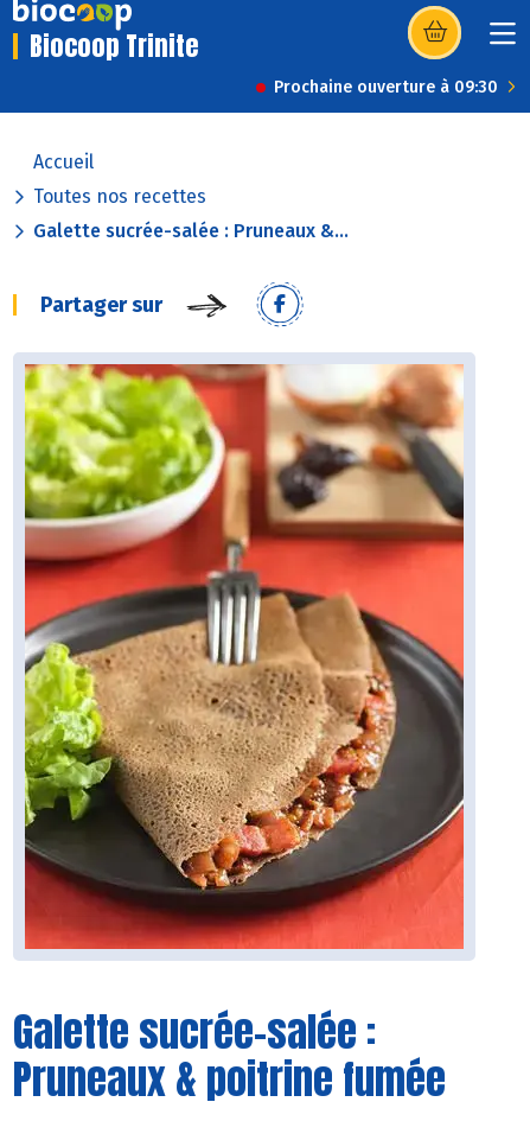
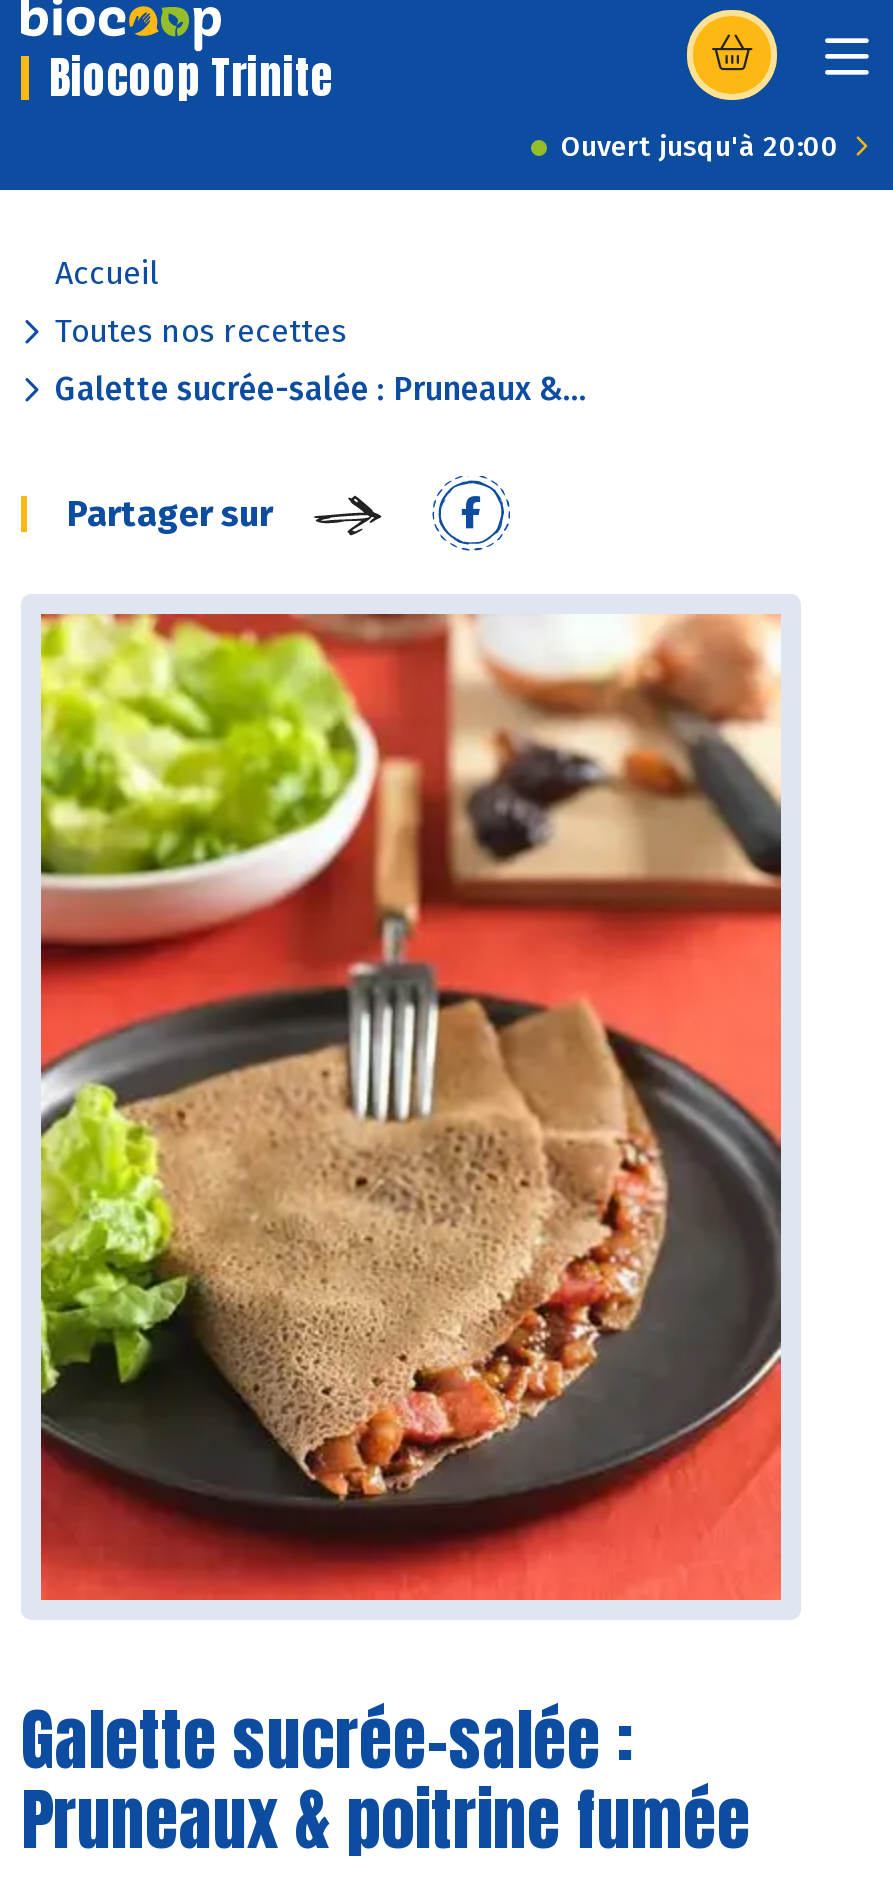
[274,77,498,97] Prochaine ouverture à 09:30 -> [561,130,839,164] Ouvert jusqu'à 20:00

